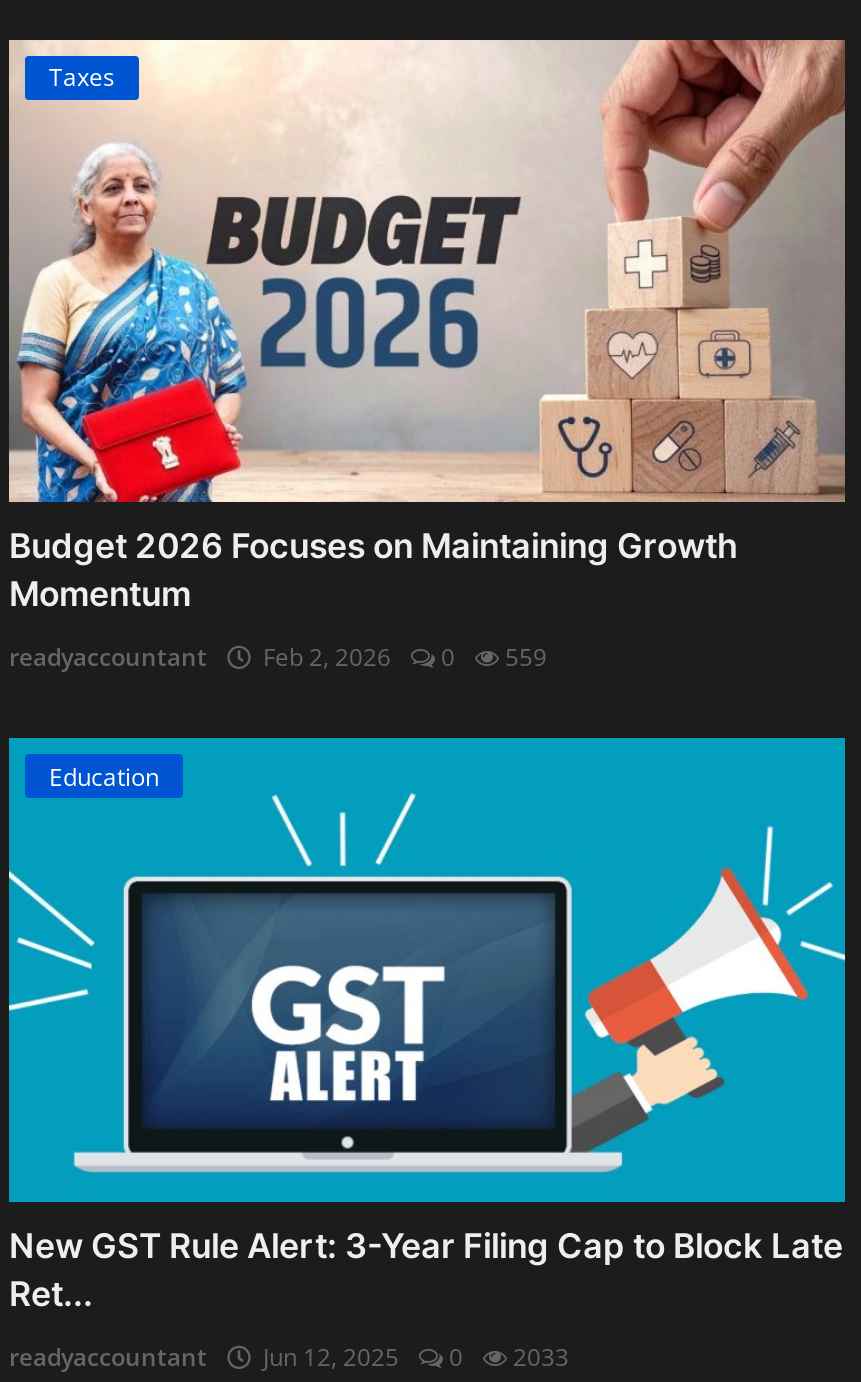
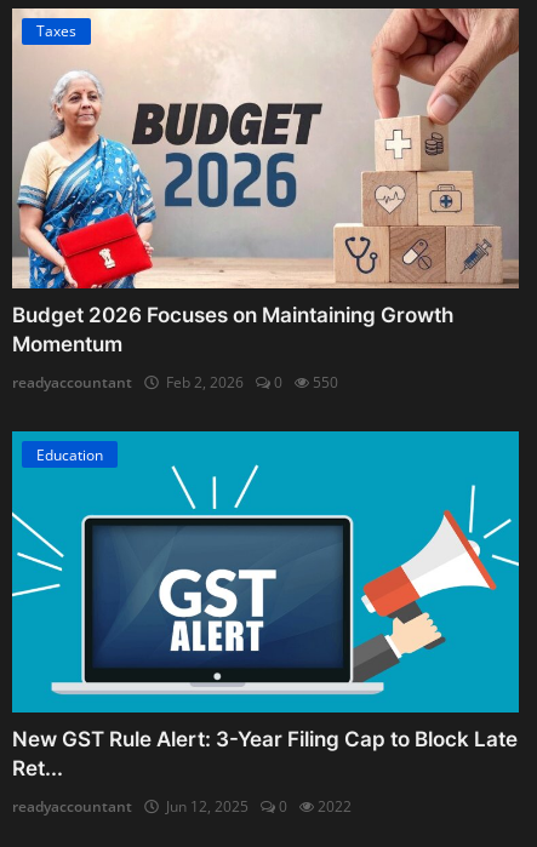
[9,640,547,674] readyaccountant Feb 2, 2026 0 559 -> [12,372,338,393] readyaccountant Feb 2, 2026 0 550
[9,1339,569,1373] readyaccountant Jun 12, 2025 0 2033 -> [12,796,352,816] readyaccountant Jun 12, 2025 0 2022

